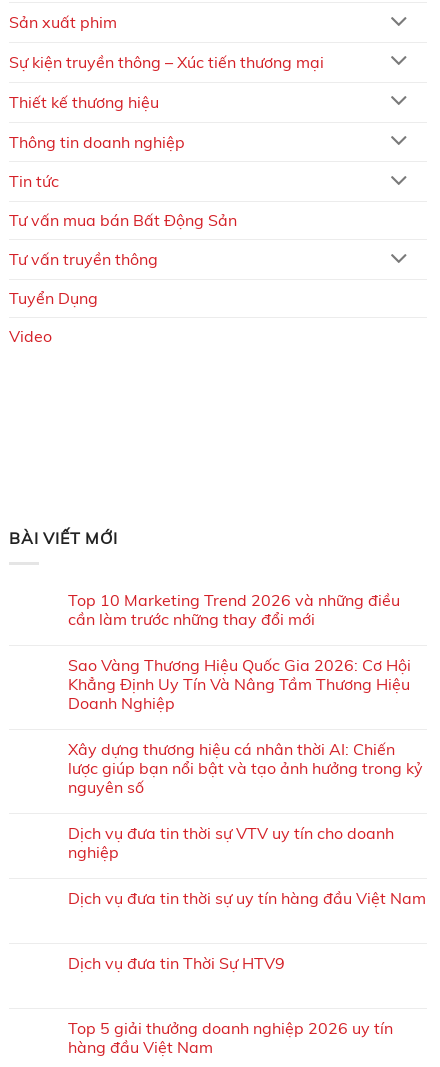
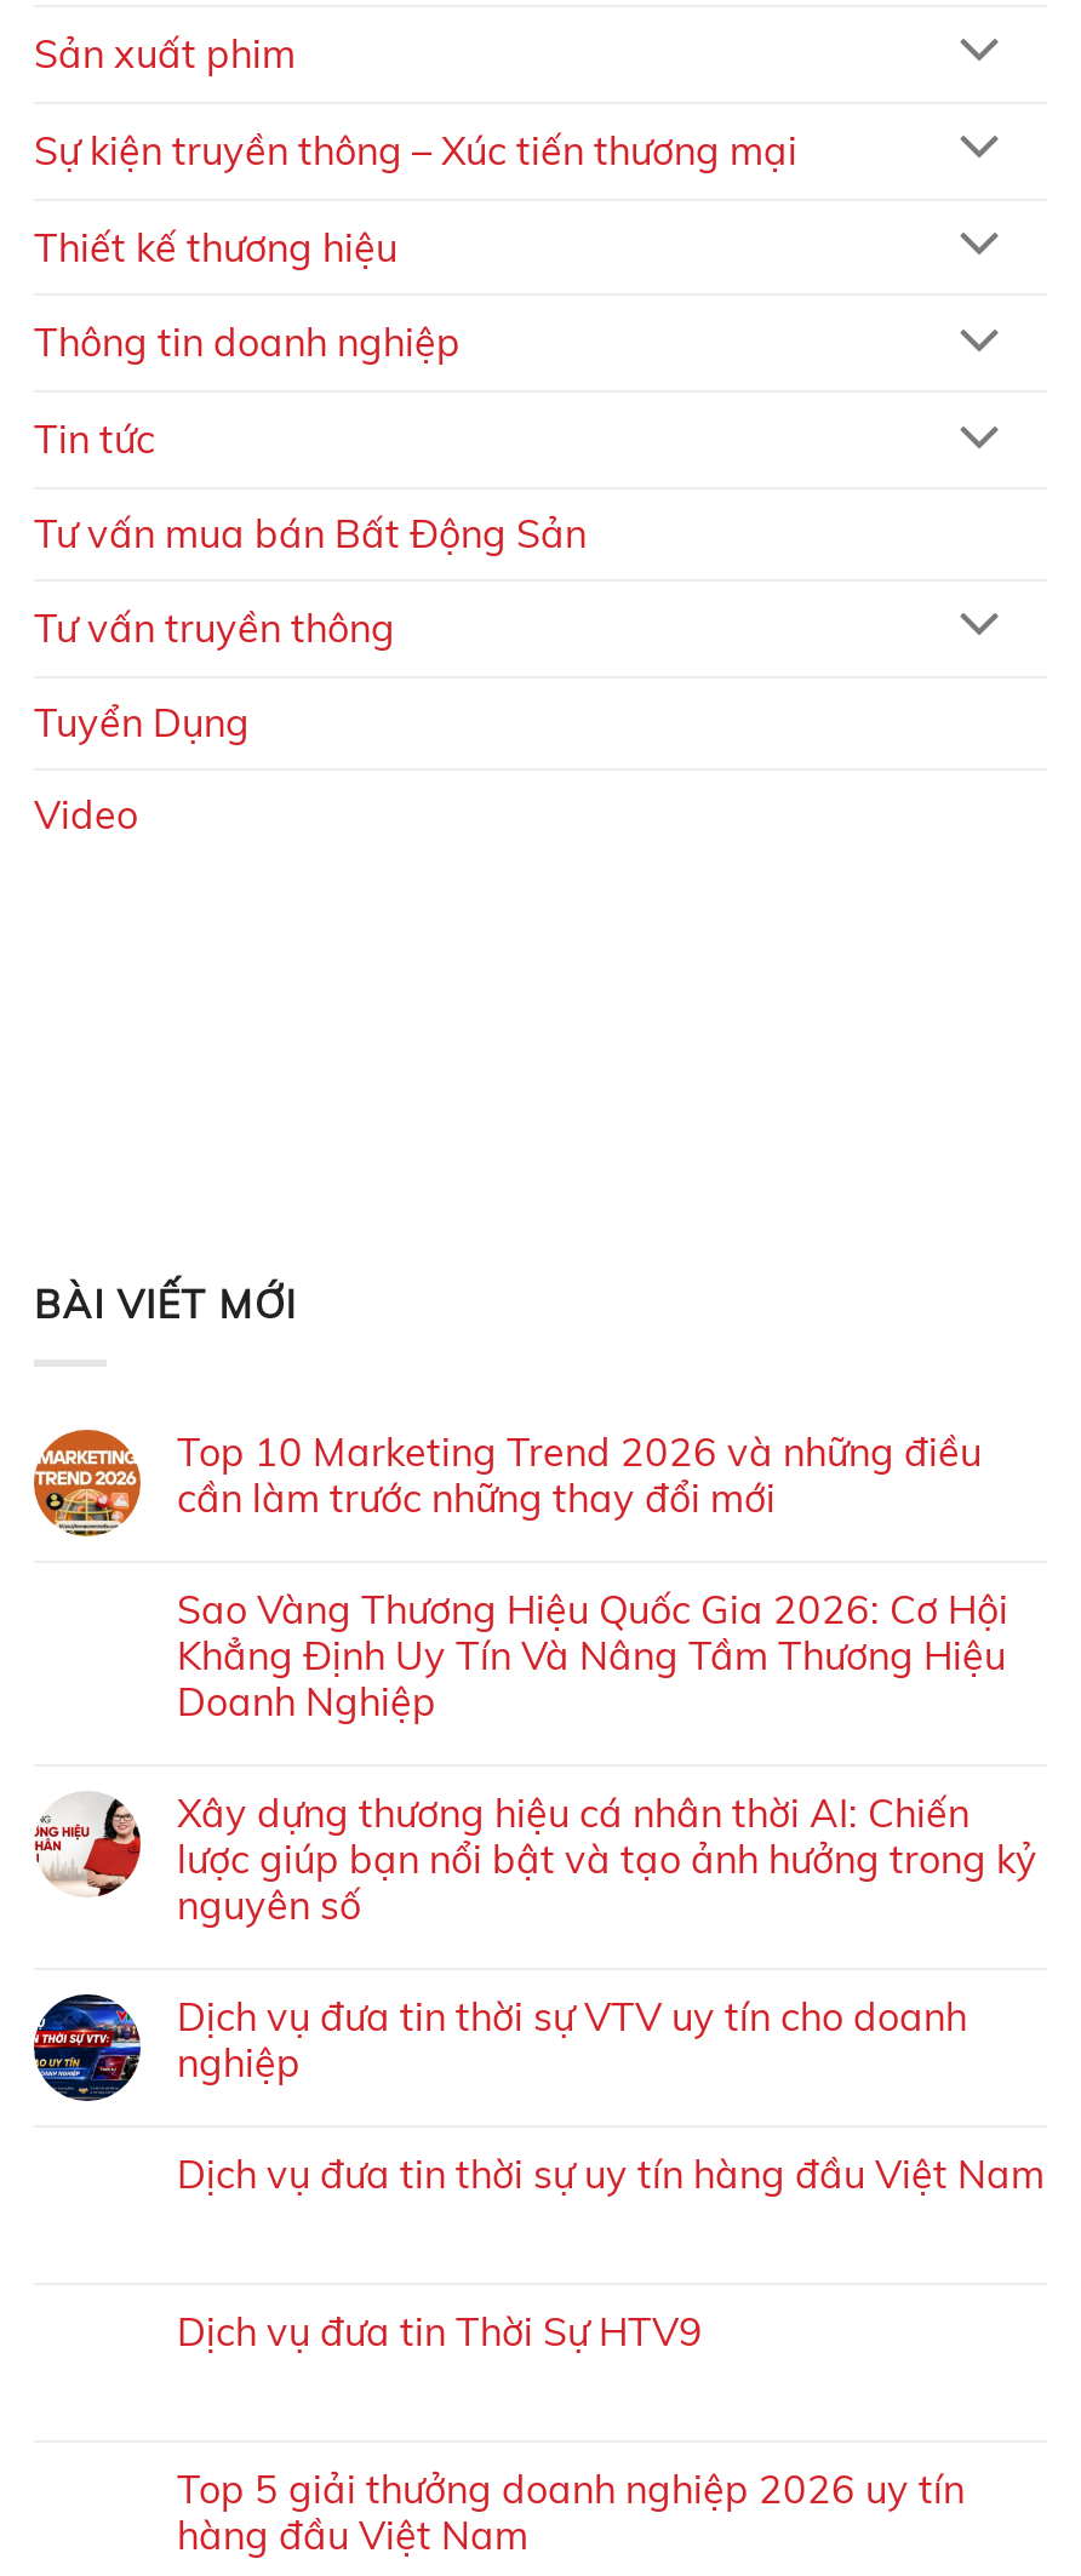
none -> [32,1427,143,1539] [image]
none -> [32,1791,143,1900] [image]
none -> [32,1992,143,2103] [image]

